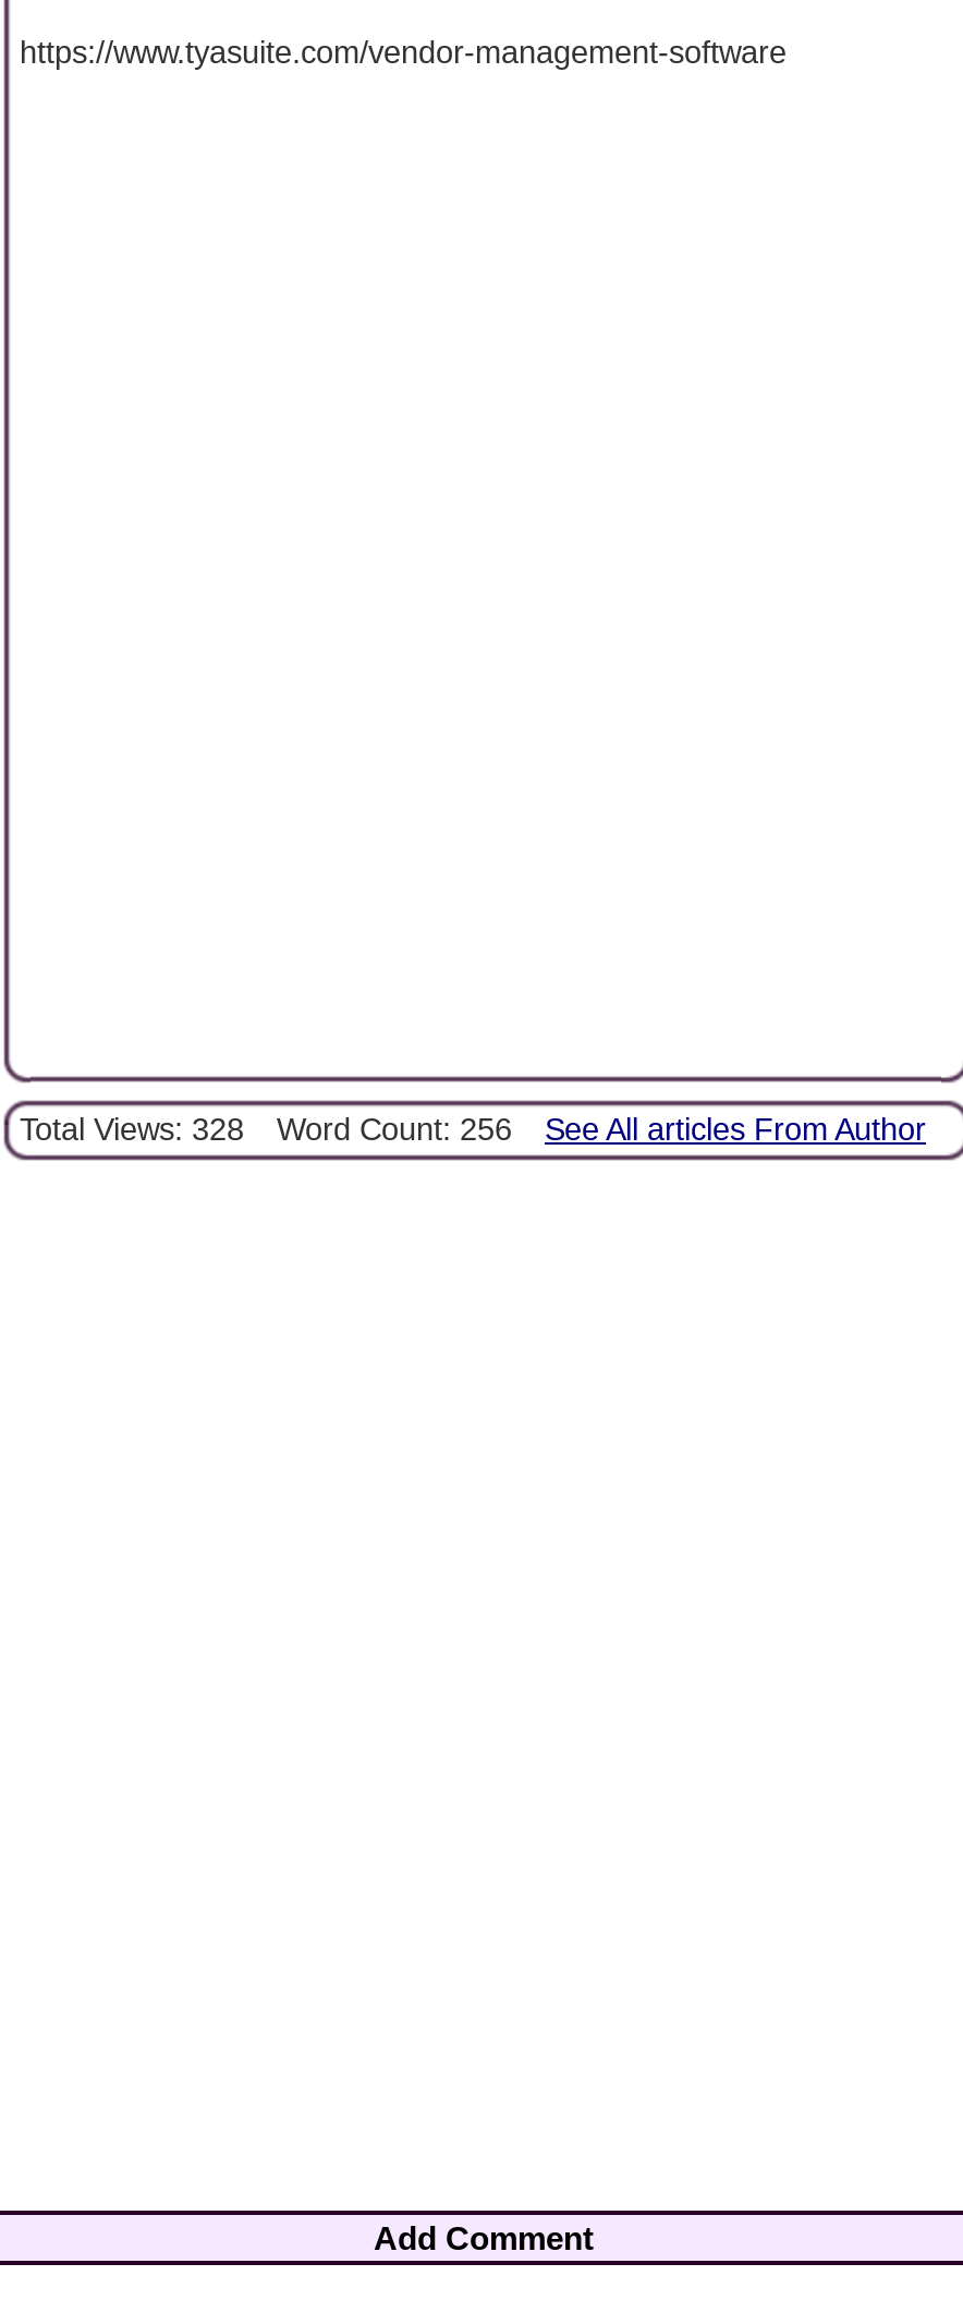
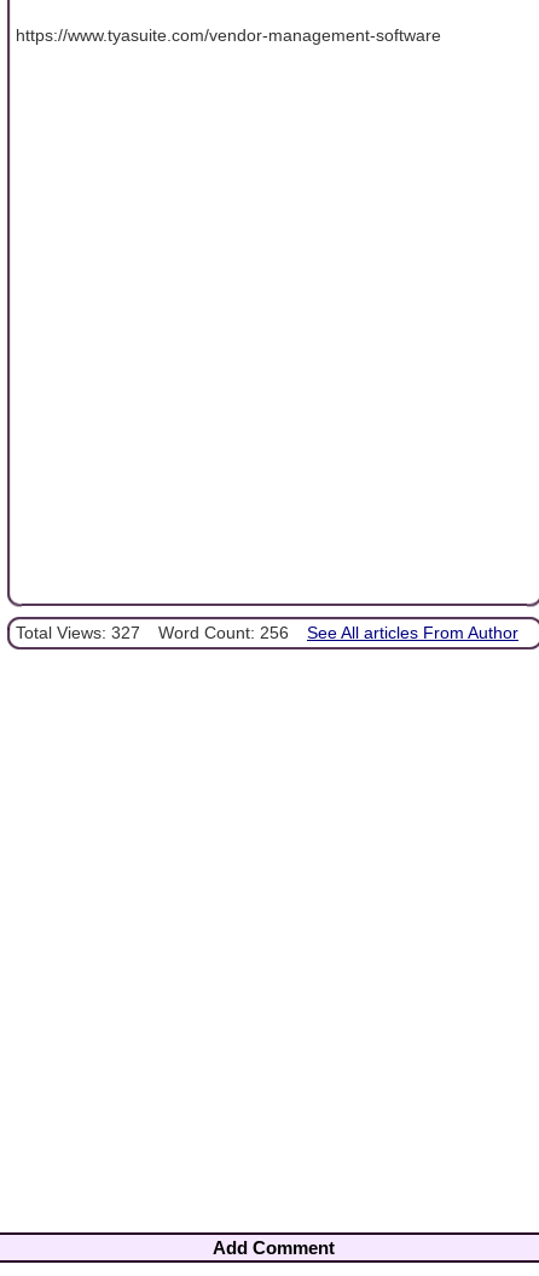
[20,1111,926,1146] Total Views: 328 Word Count: 256 See All articles From Author -> [16,622,518,642] Total Views: 327 Word Count: 256 See All articles From Author

